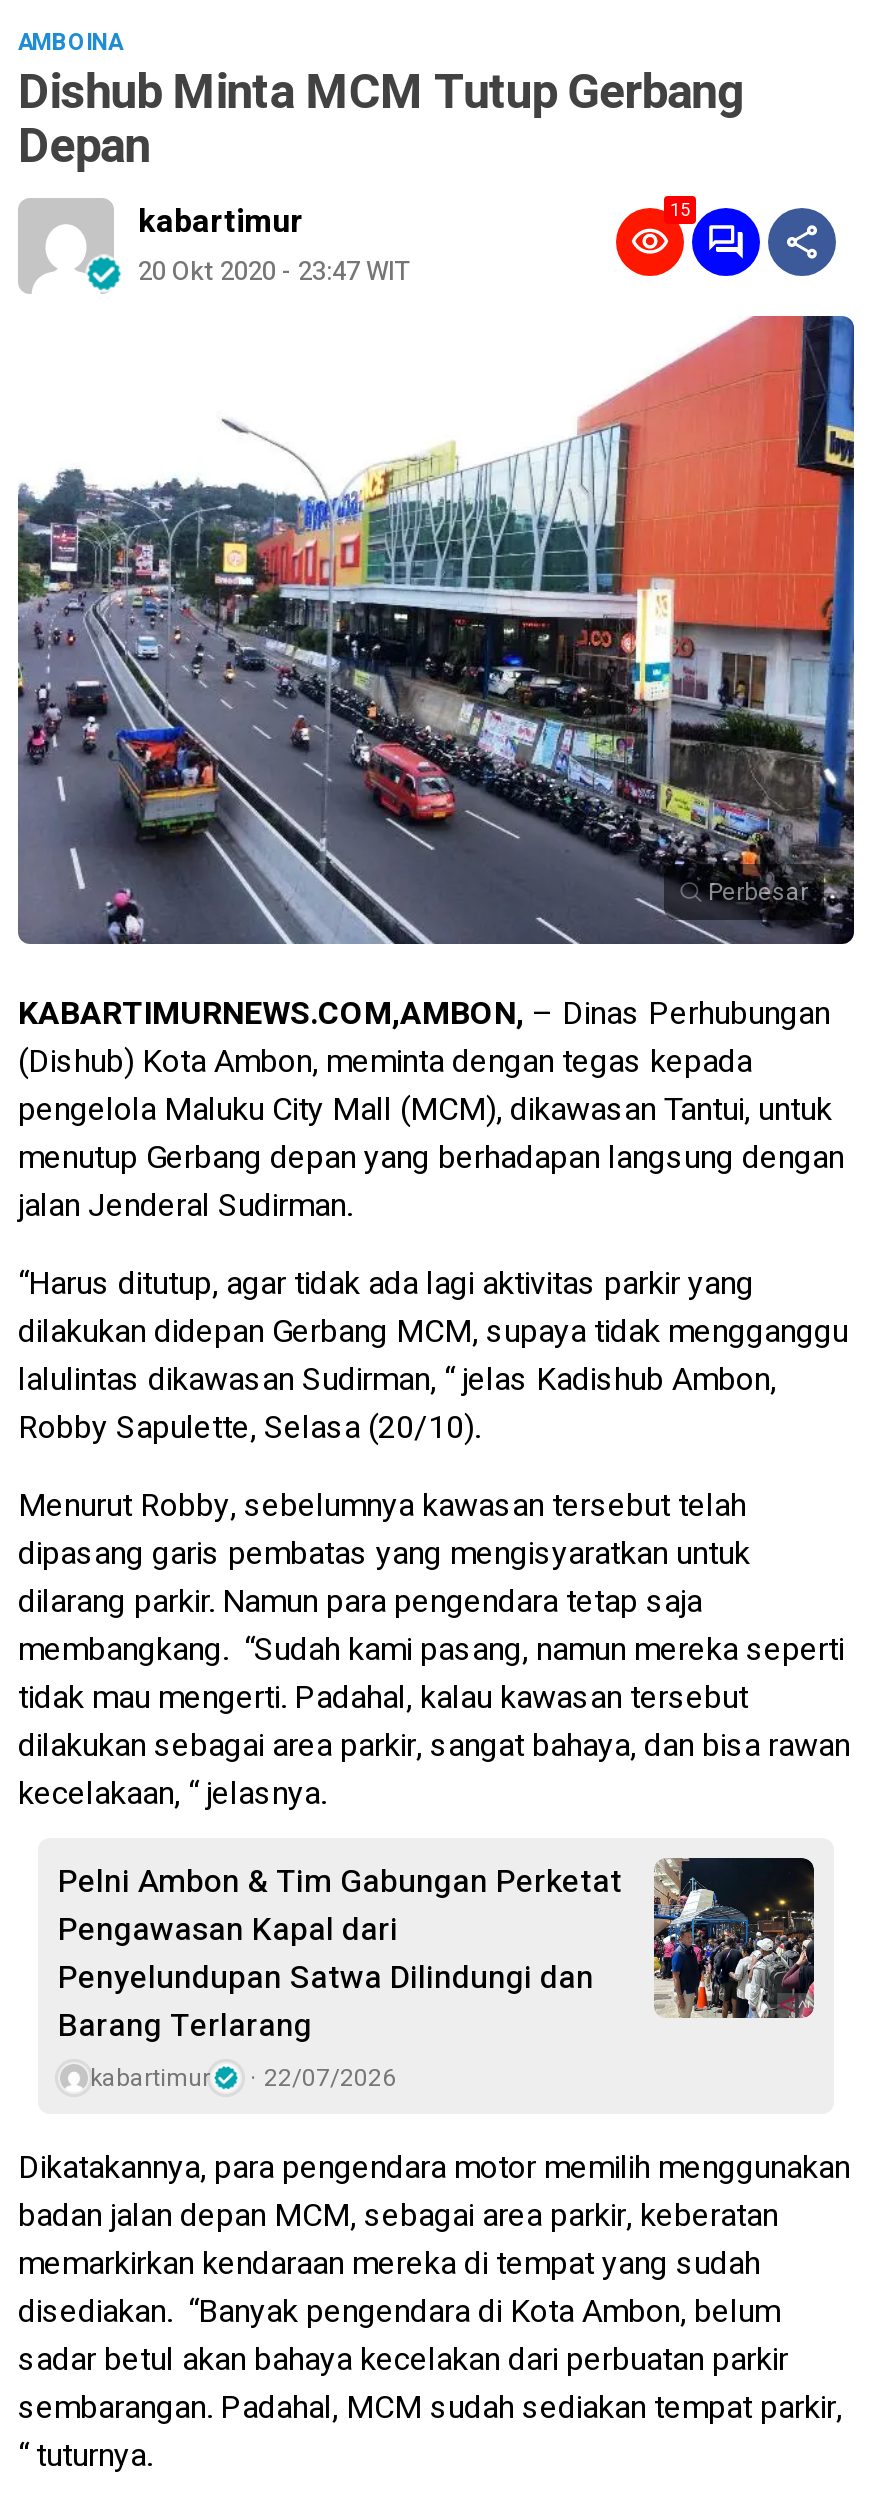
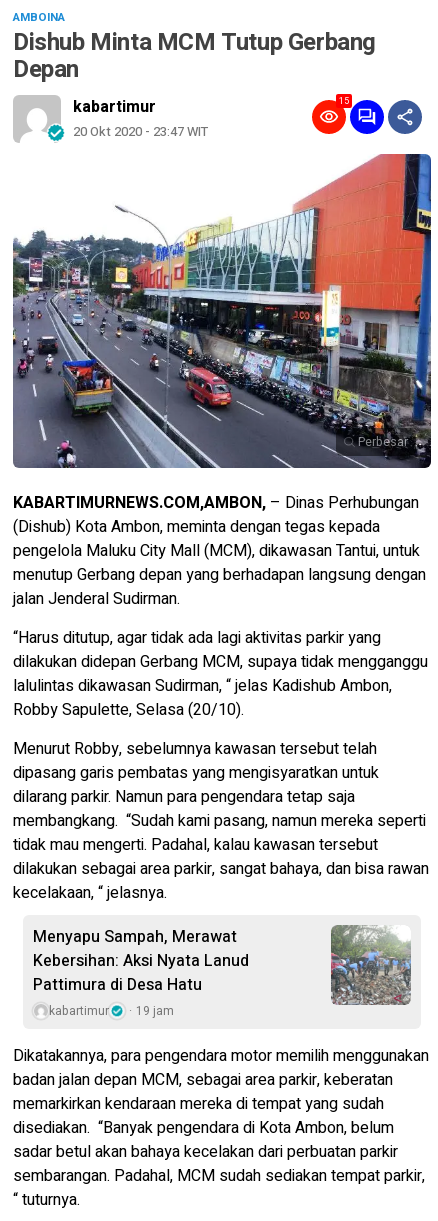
[58,1857,622,2049] Pelni Ambon & Tim Gabungan Perketat | Pengawasan Kapal dari | Penyelundupan Satwa Dilindungi dan | Barang Terlarang -> [33,925,249,997] Menyapu Sampah, Merawat | Kebersihan: Aksi Nyata Lanud | Pattimura di Desa Hatu
[654,1856,816,2018] [image] -> [330,925,411,1005] [image]
[90,2059,396,2095] kabartimur 22/07/2026 -> [49,1002,174,1020] kabartimur 19 jam

